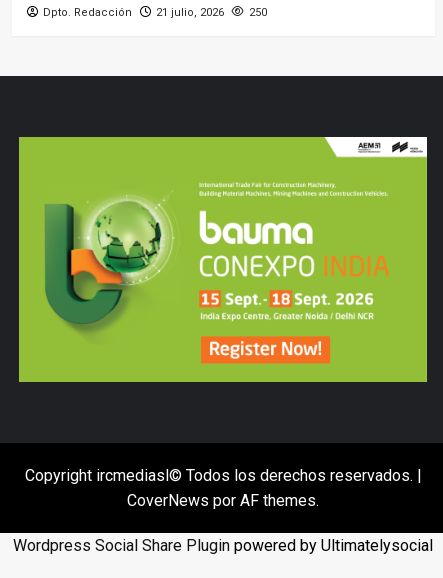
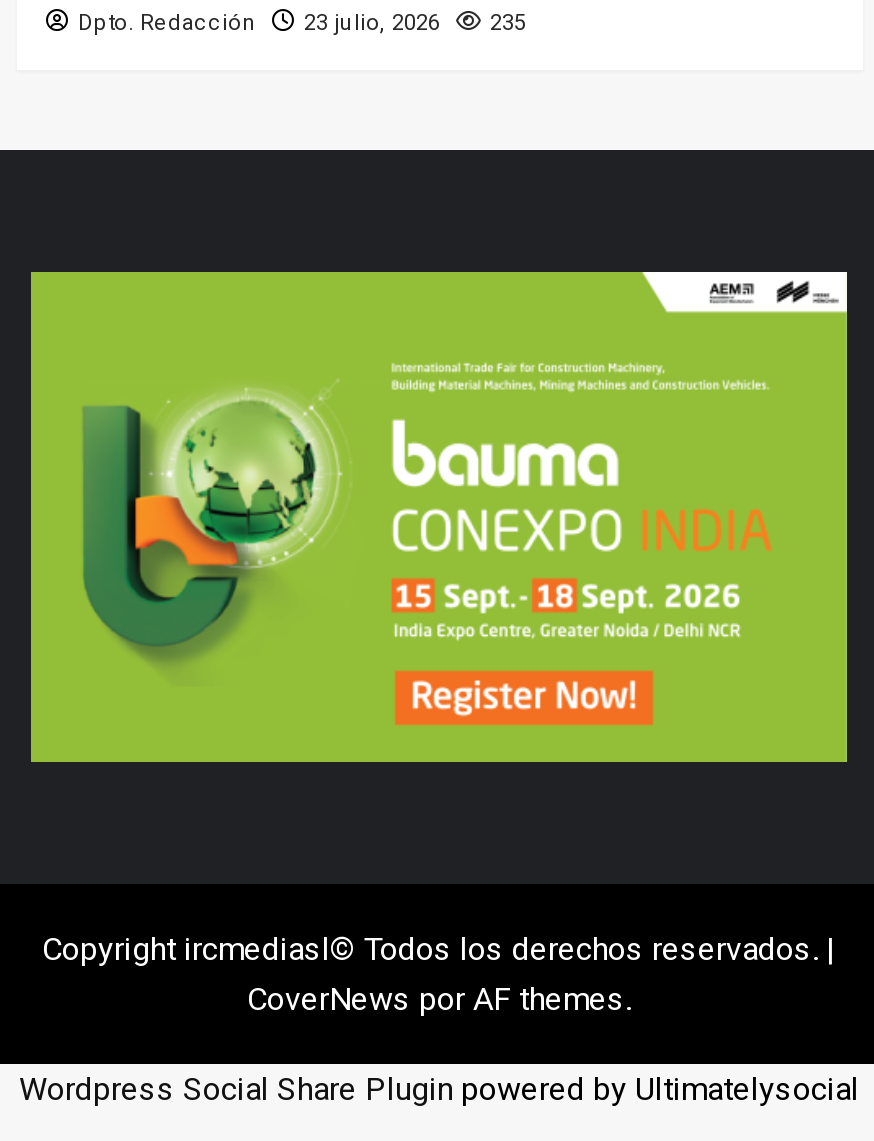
[155,6,223,19] 21 julio, 2026 -> [304,10,440,36] 23 julio, 2026
[248,6,266,19] 250 -> [490,10,526,36] 235

